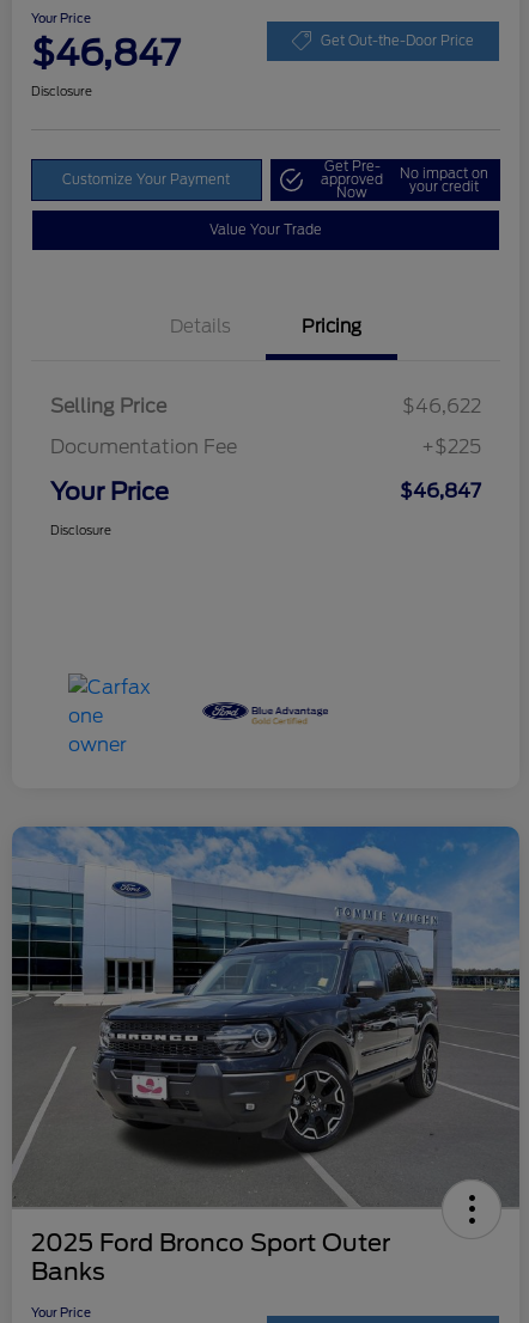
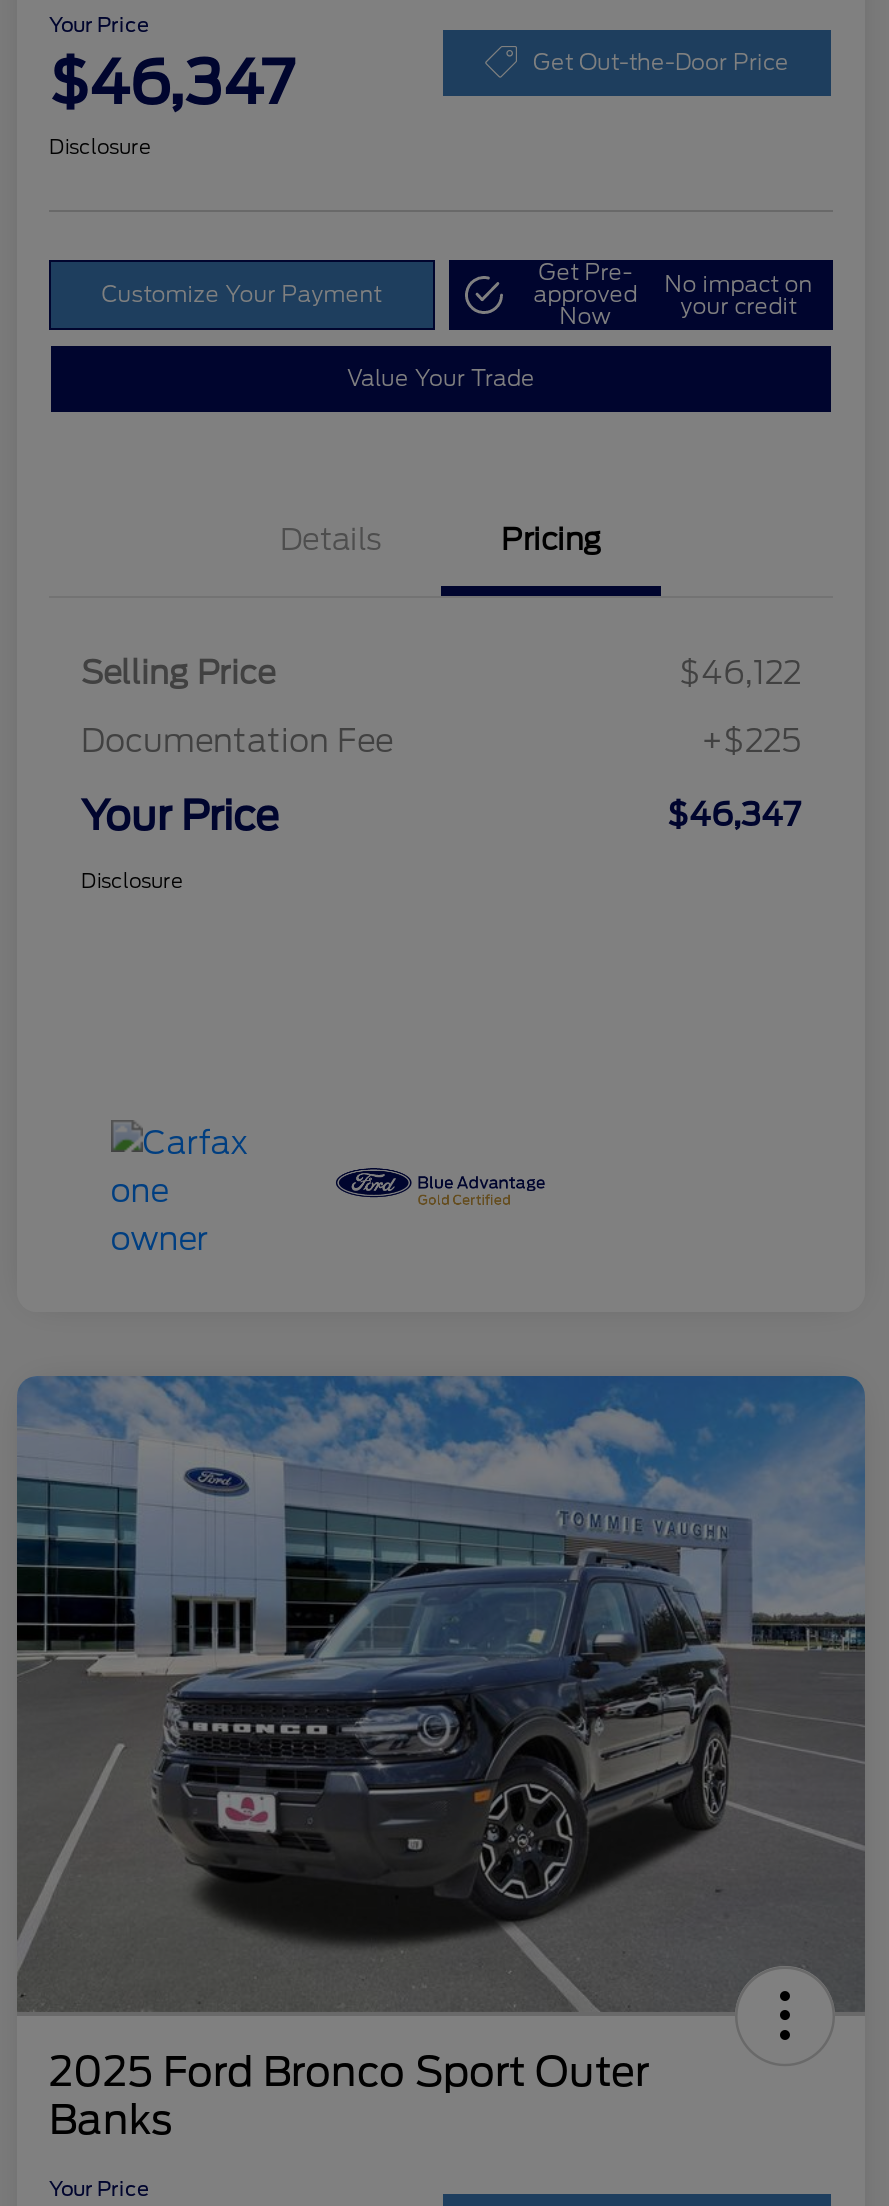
[31,31,180,74] $46,847 -> [49,46,293,118] $46,347
[402,395,481,418] $46,622 -> [679,654,801,692] $46,122
[400,480,481,503] $46,847 -> [667,796,801,834] $46,347

